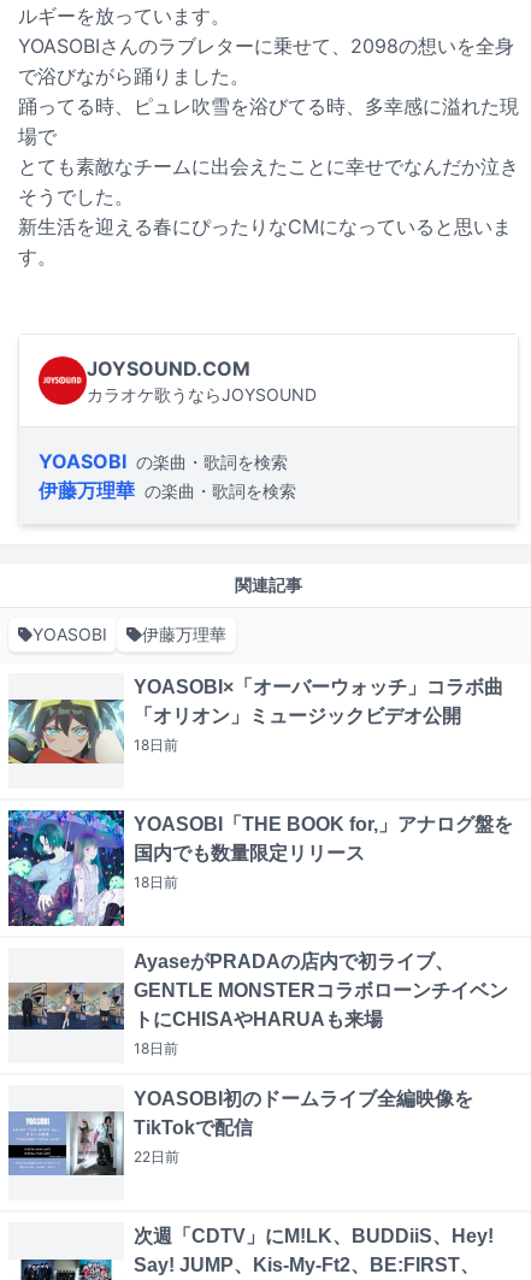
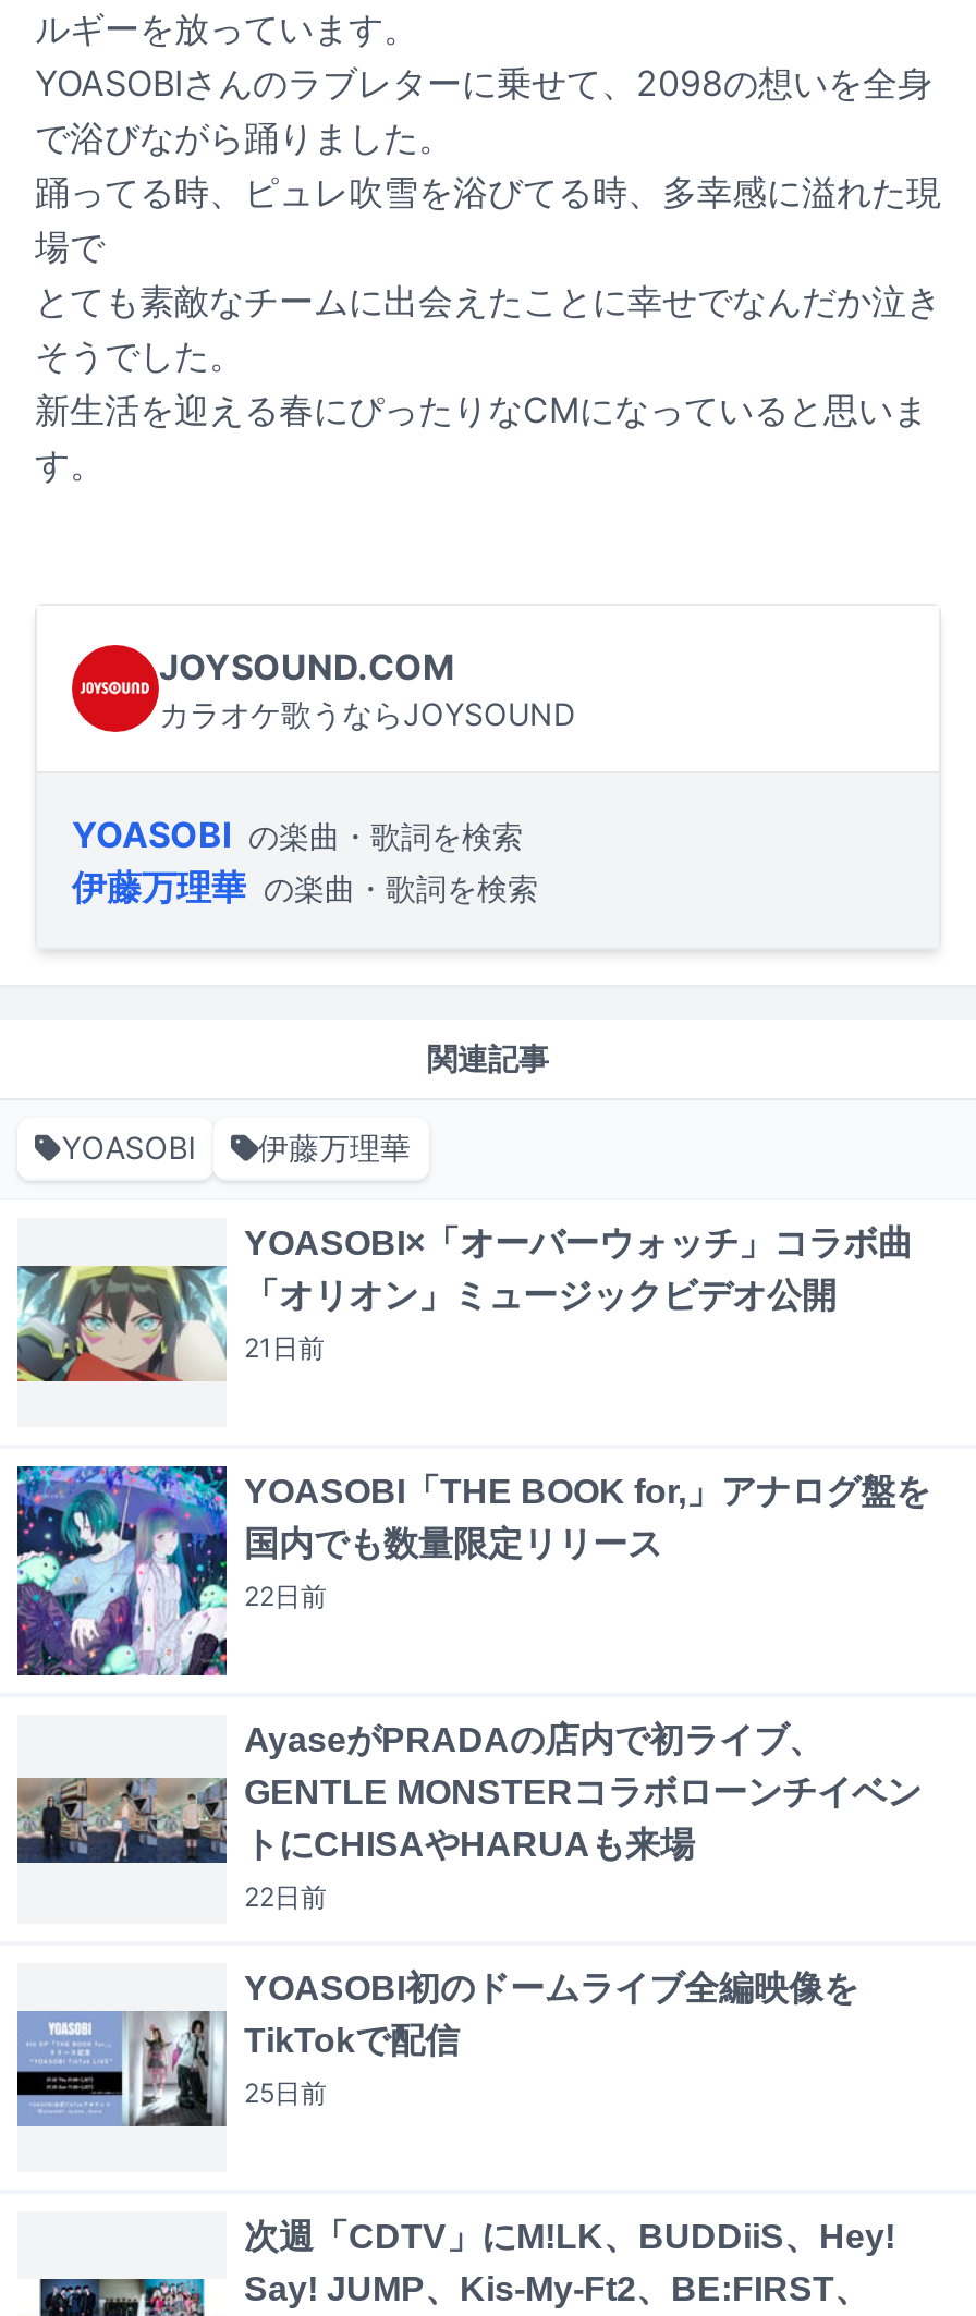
[134,736,178,754] 18日前 -> [244,1332,325,1365] 21日前
[134,874,178,892] 18日前 -> [244,1581,327,1613] 22日前
[134,1040,178,1058] 18日前 -> [244,1881,327,1914] 22日前
[134,1148,179,1166] 22日前 -> [244,2077,327,2110] 25日前

